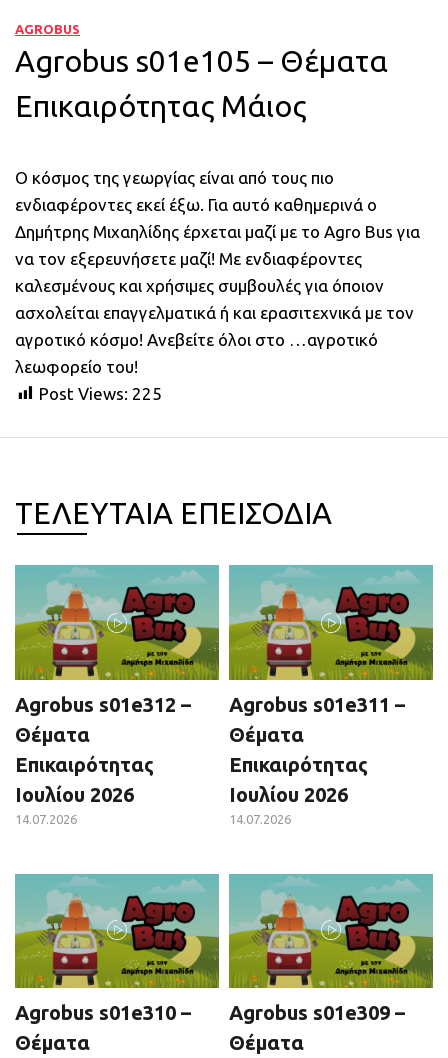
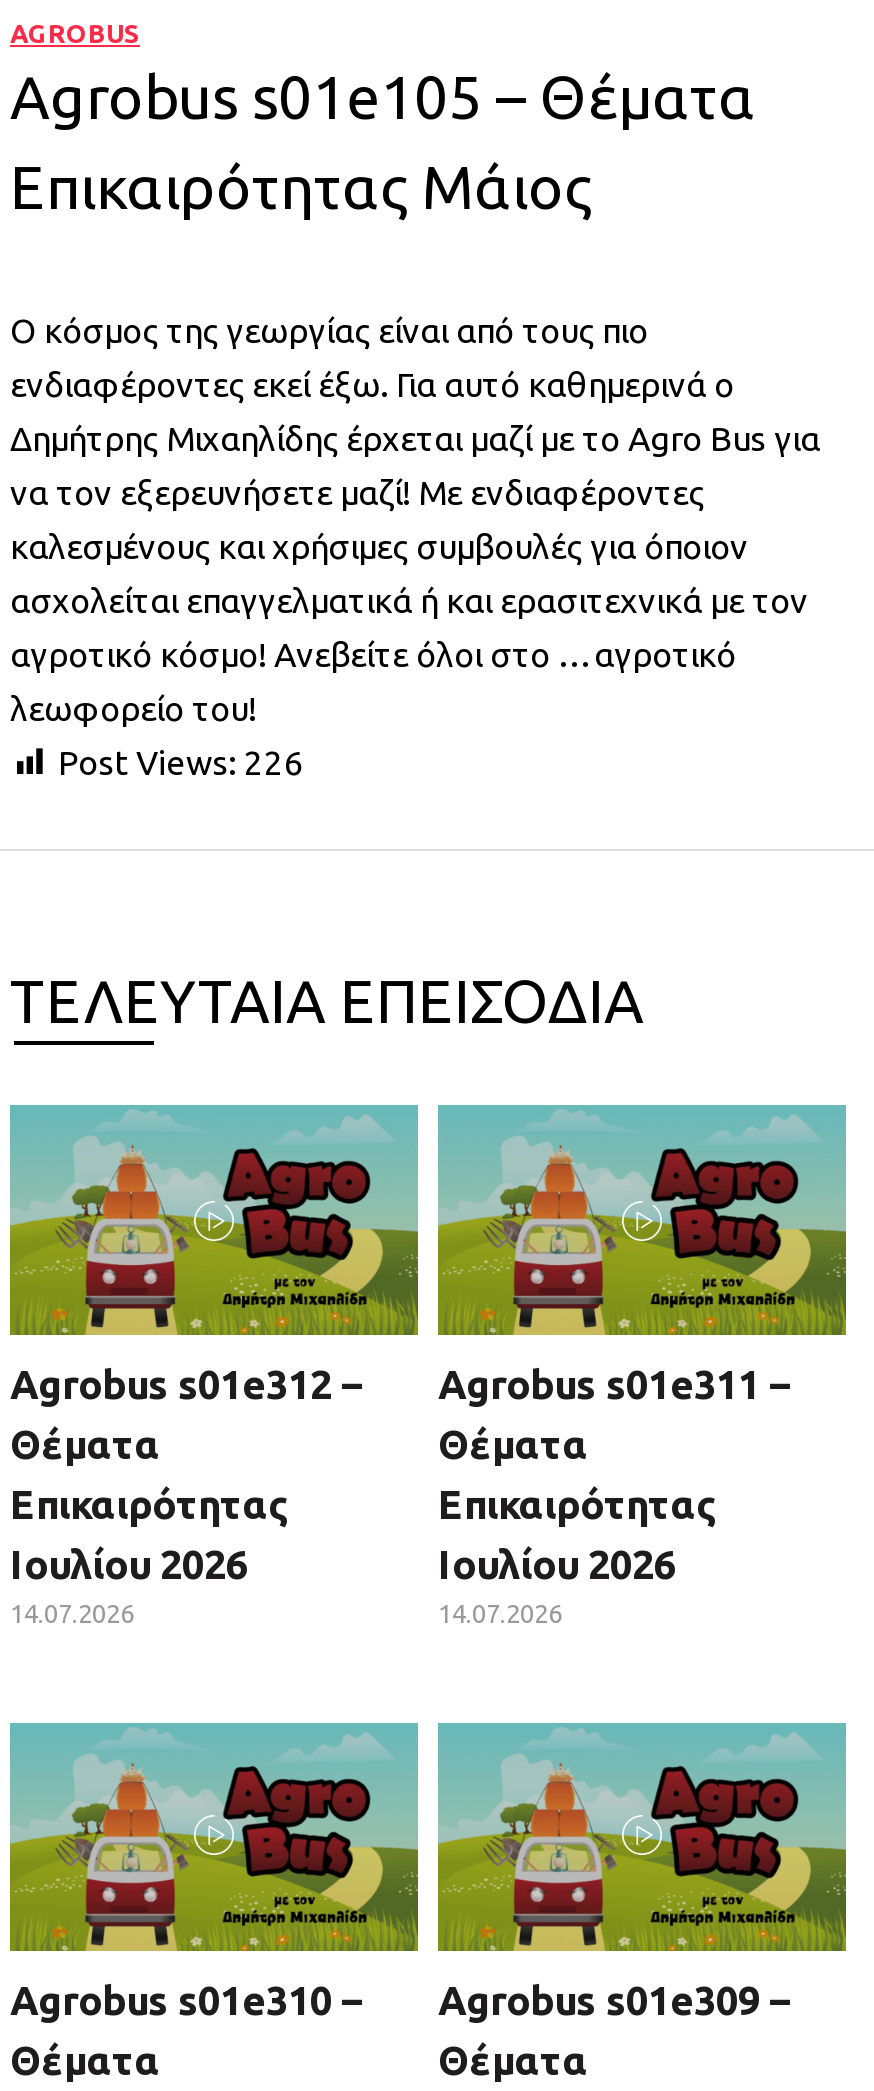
[39,384,162,403] Post Views: 225 -> [58,743,304,781] Post Views: 226

